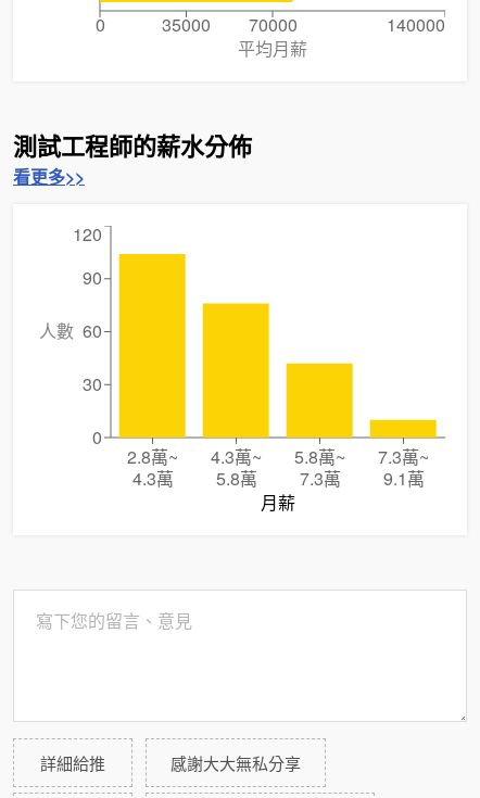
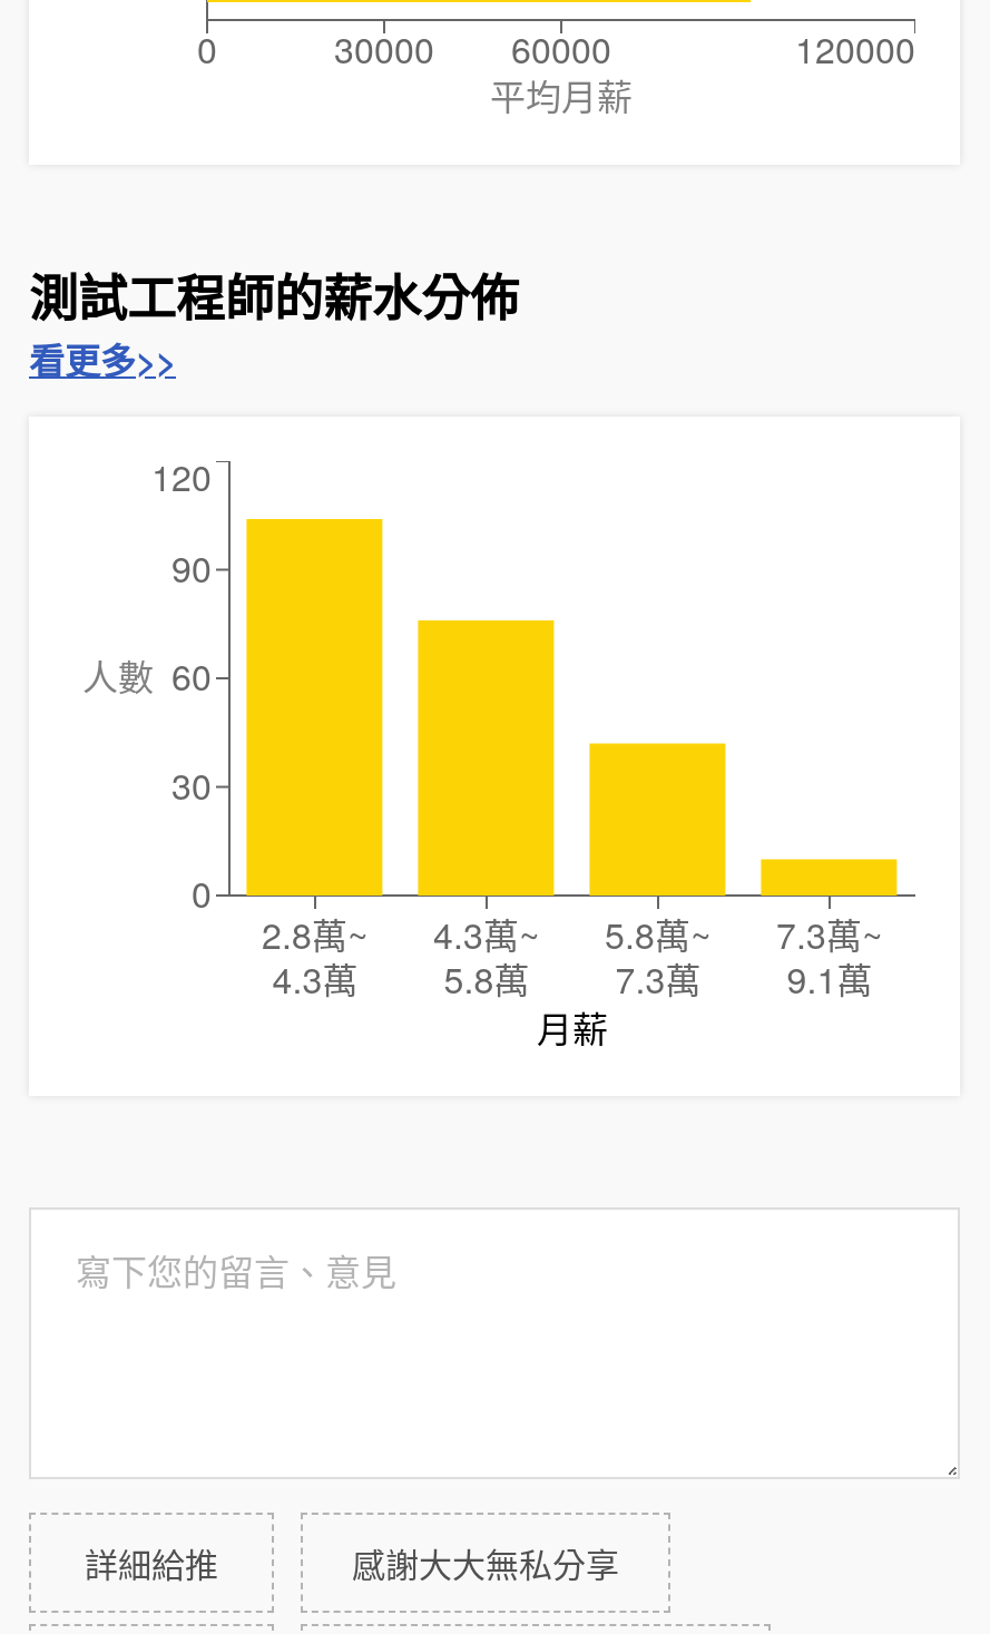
[162,13,211,38] 35000 -> [334,23,434,74] 30000
[248,13,297,38] 70000 -> [511,23,611,74] 60000
[387,13,445,38] 140000 -> [795,23,915,74] 120000

